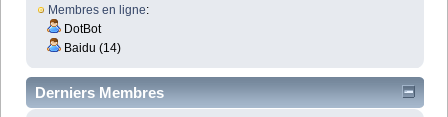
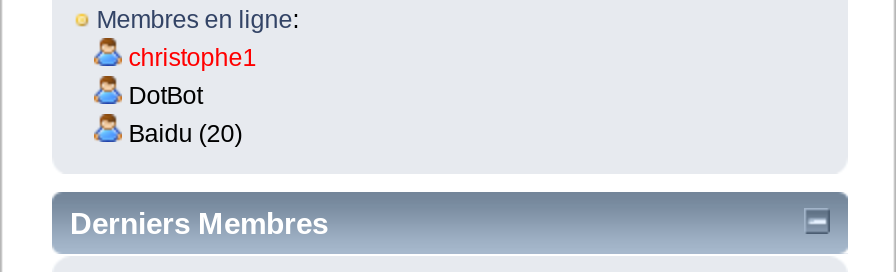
none -> [128,43,256,71] christophe1
[61,41,121,55] Baidu (14) -> [122,119,242,147] Baidu (20)

